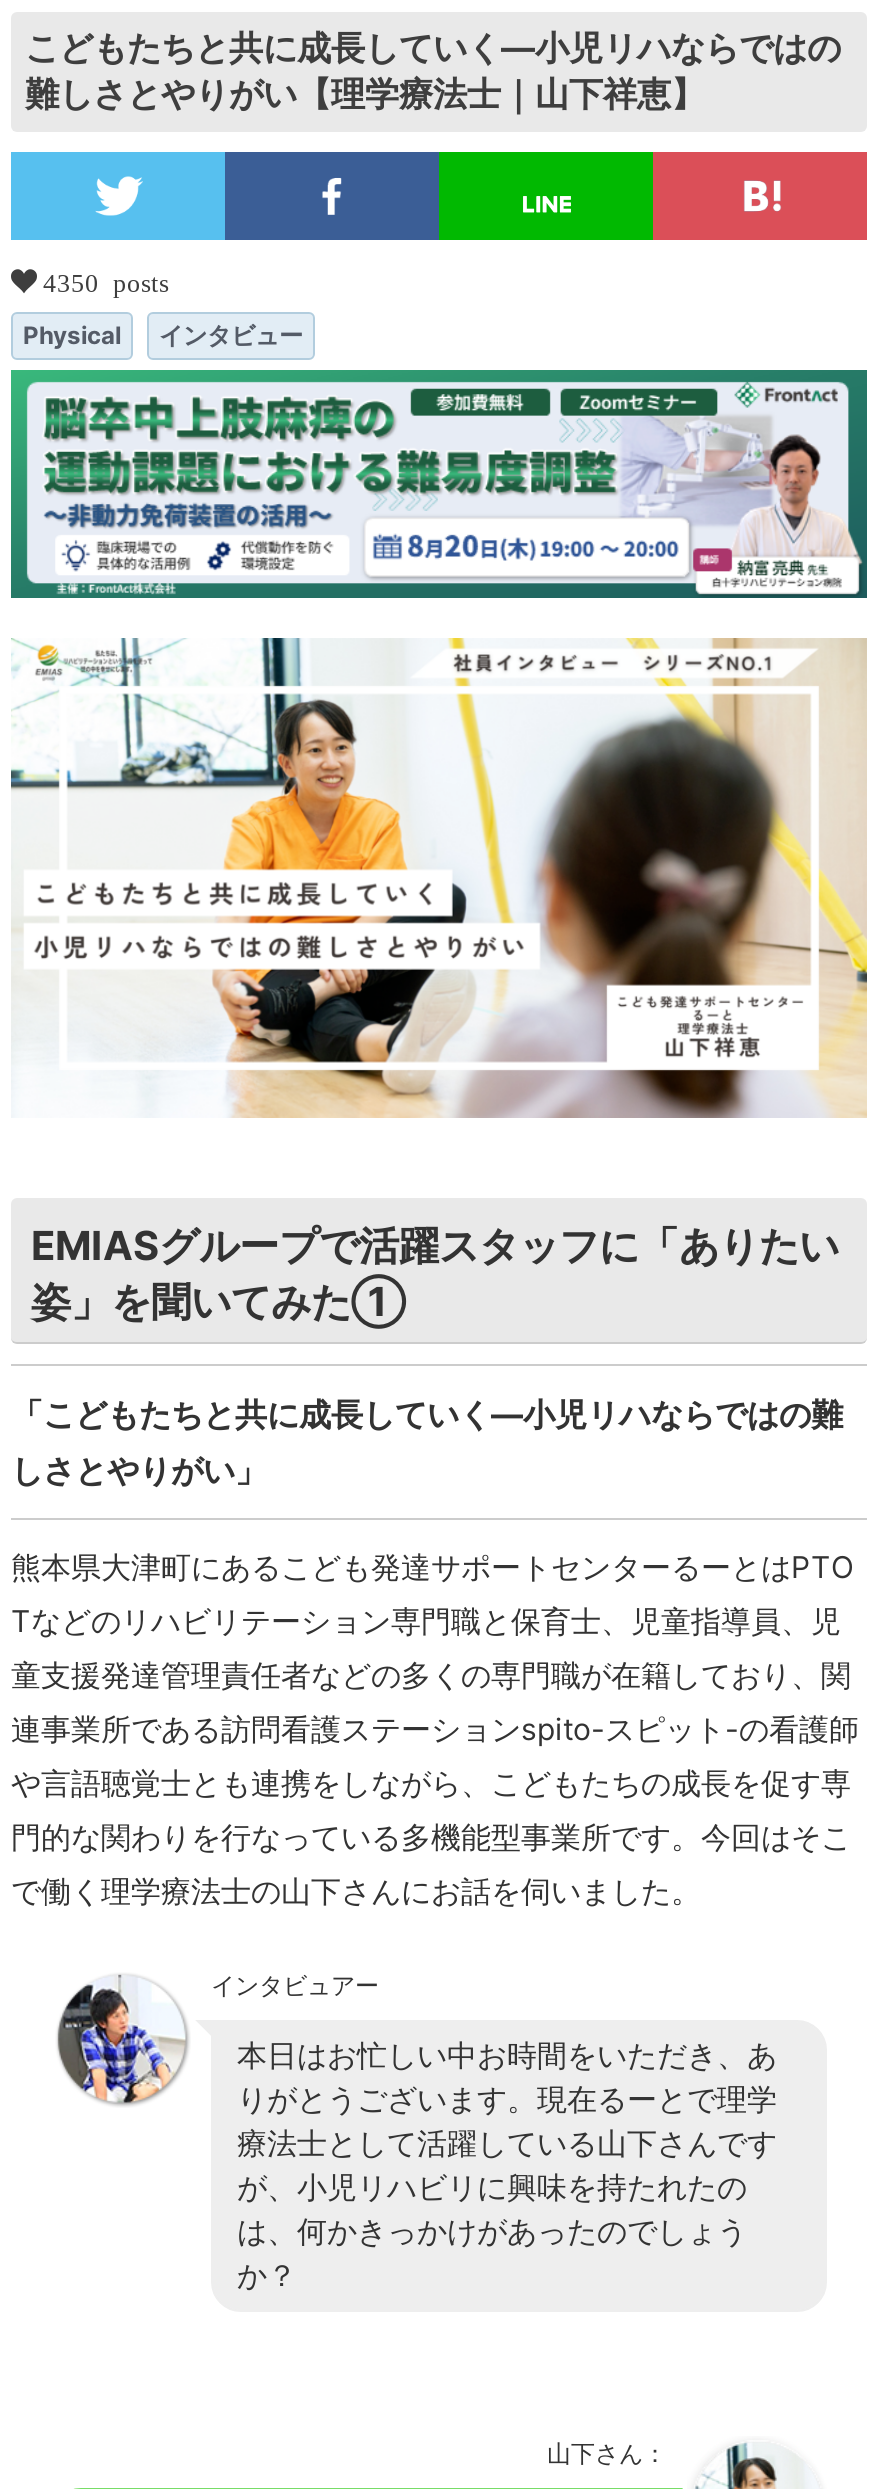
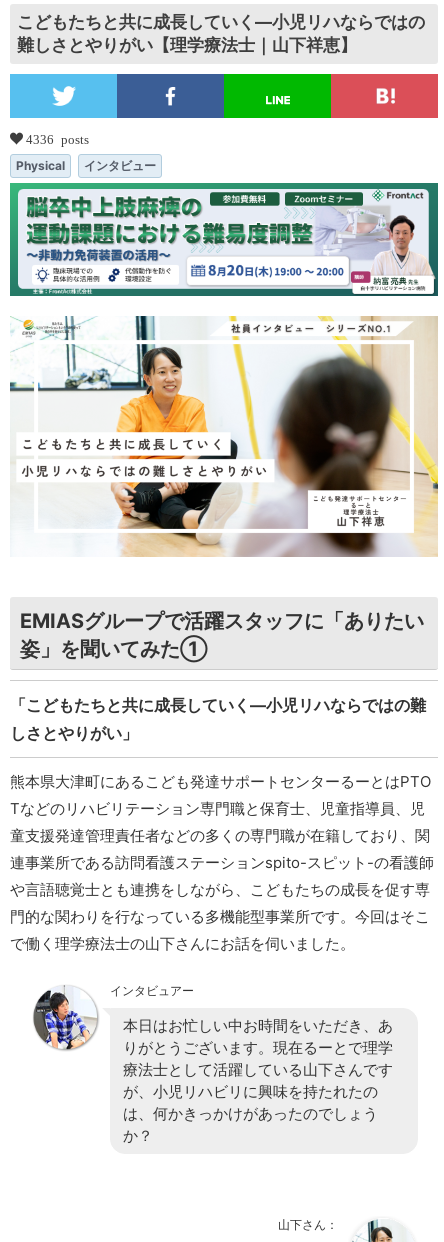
[43,268,169,294] 4350 posts -> [26,132,89,145] 4336 posts

